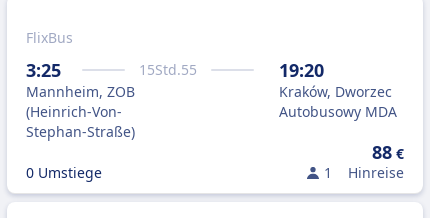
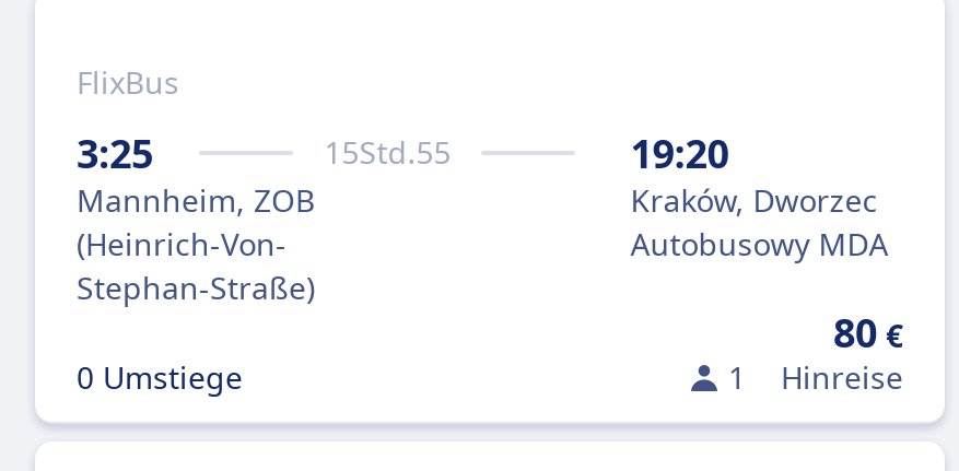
[372,140,404,164] 88 € -> [833,306,903,358] 80 €

